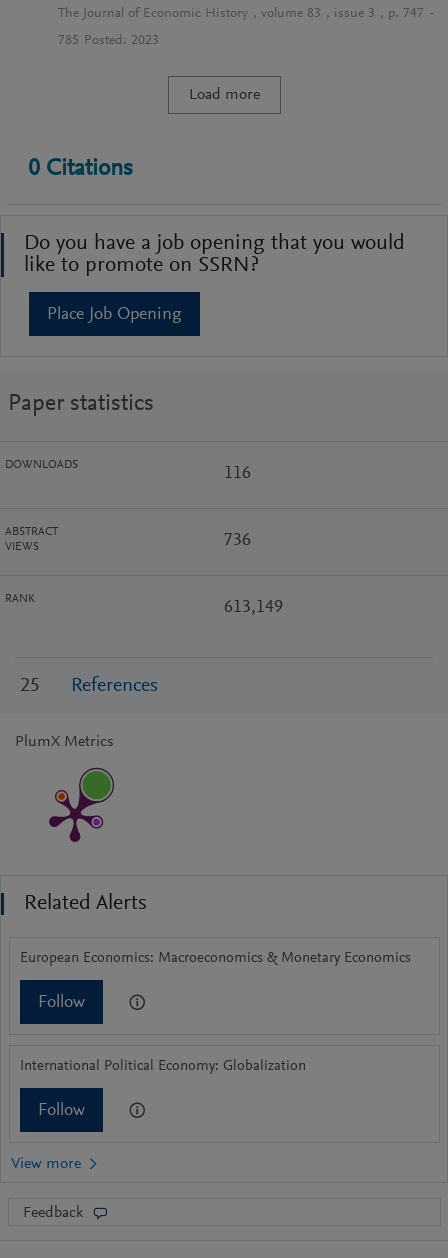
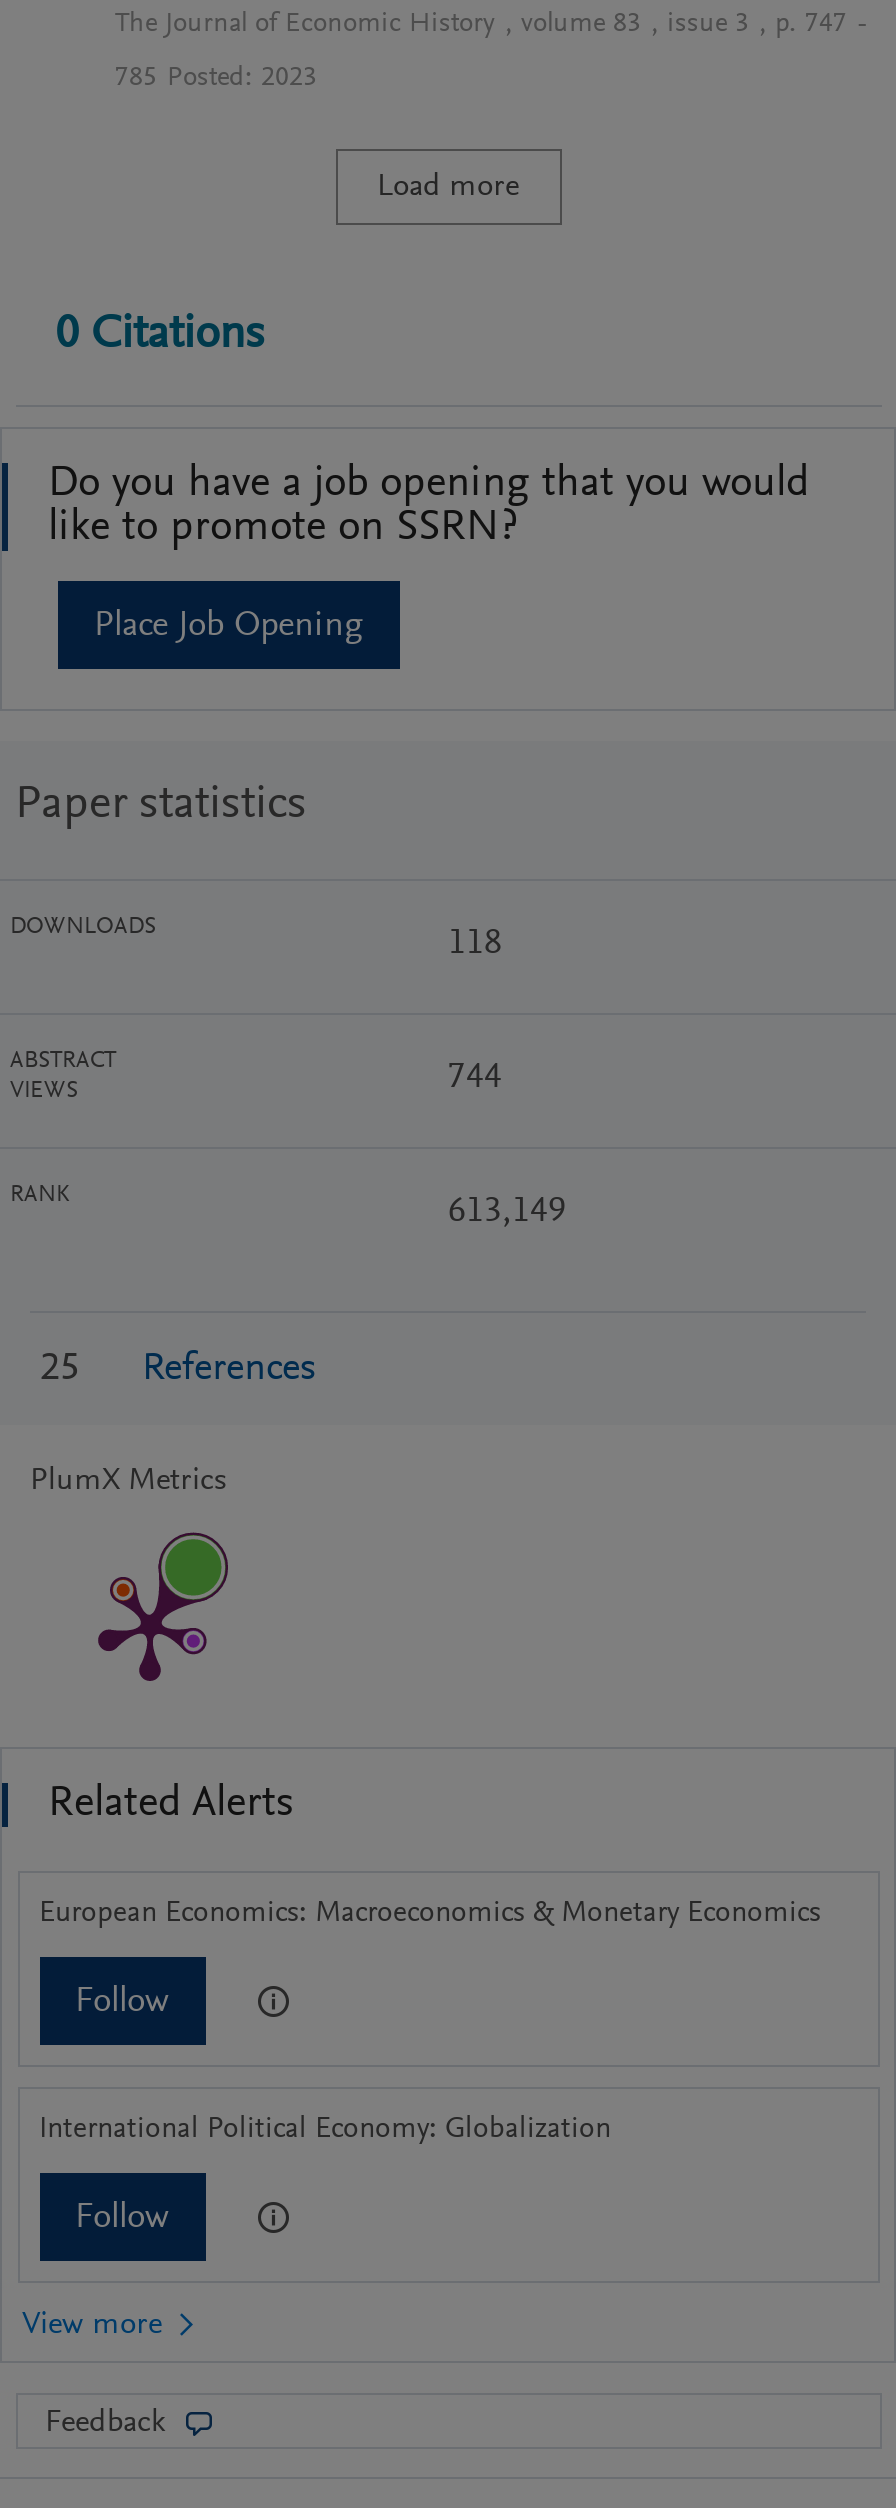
[224,465,251,483] 116 -> [448,927,502,963] 118
[224,532,251,550] 736 -> [448,1061,502,1097] 744

